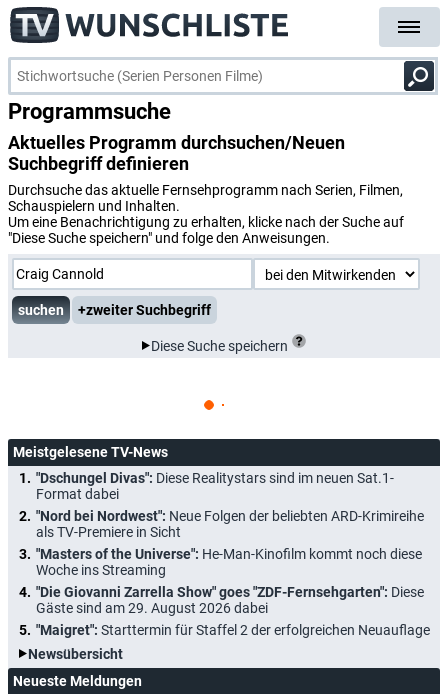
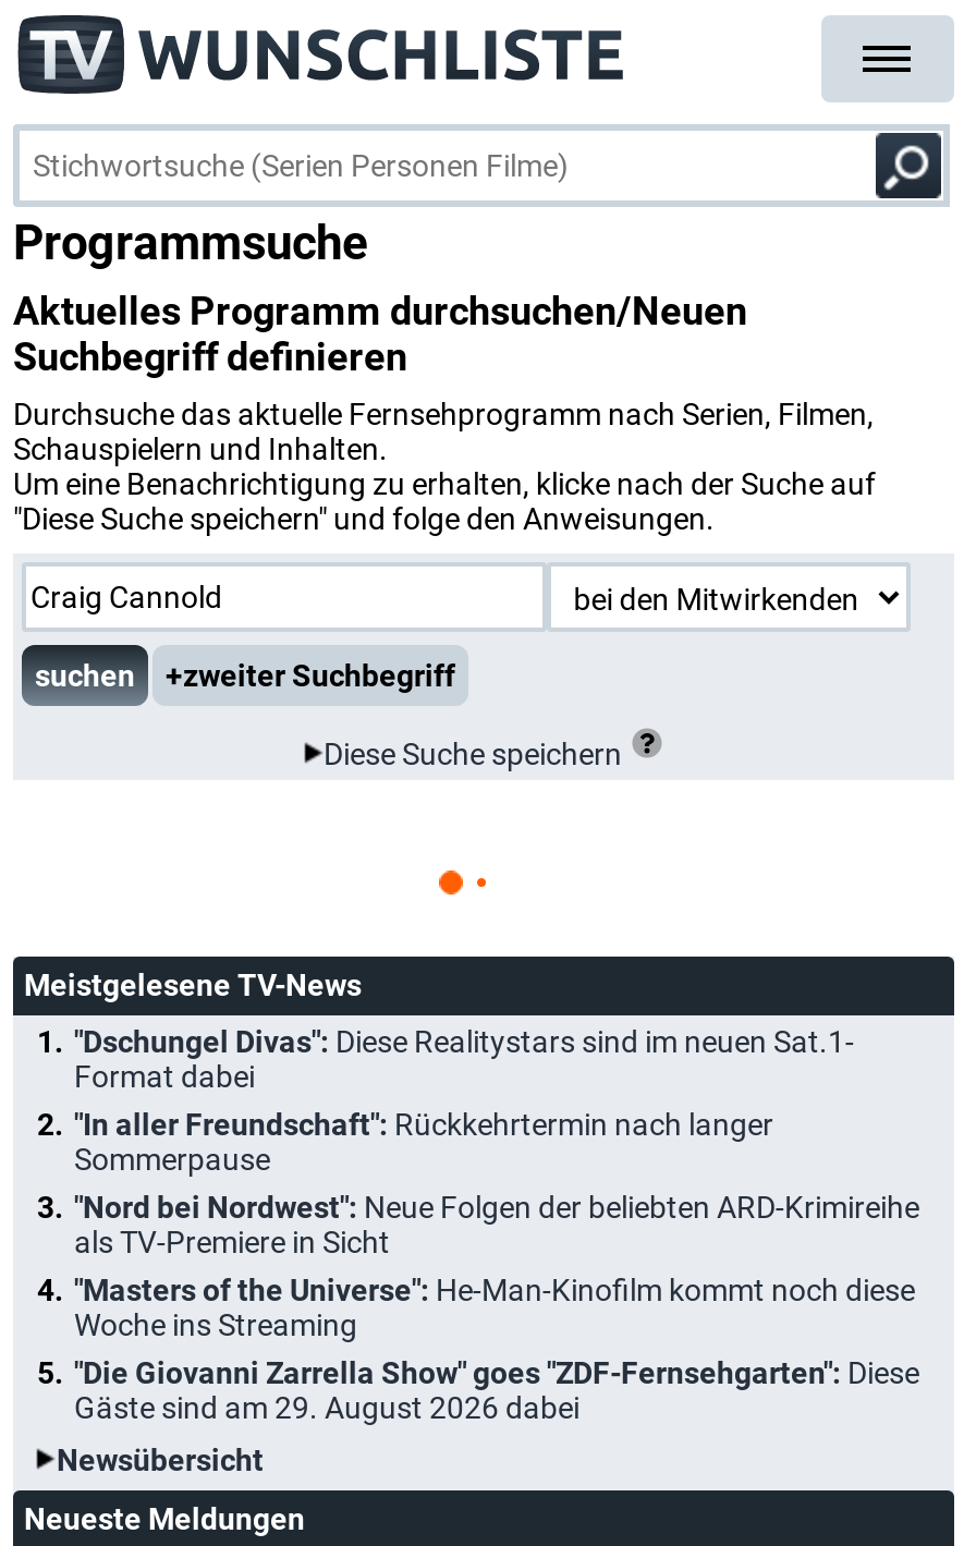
none -> [74,1106,773,1176] "In aller Freundschaft": Rückkehrtermin nach langer | Sommerpause
moved [36,508,424,616] -> [74,1189,919,1424]: "Nord bei Nordwest": Neue Folgen der beliebten ARD-Krimireihe | als TV-Premiere in Sicht | "Masters of the Universe": He-Man-Kinofilm kommt noch diese | Woche ins Streaming | "Die Giovanni Zarrella Show" goes "ZDF-Fernsehgarten": Diese | Gäste sind am 29. August 2026 dabei
[36,622,430,638] "Maigret": Starttermin für Staffel 2 der erfolgreichen Neuauflage -> none

